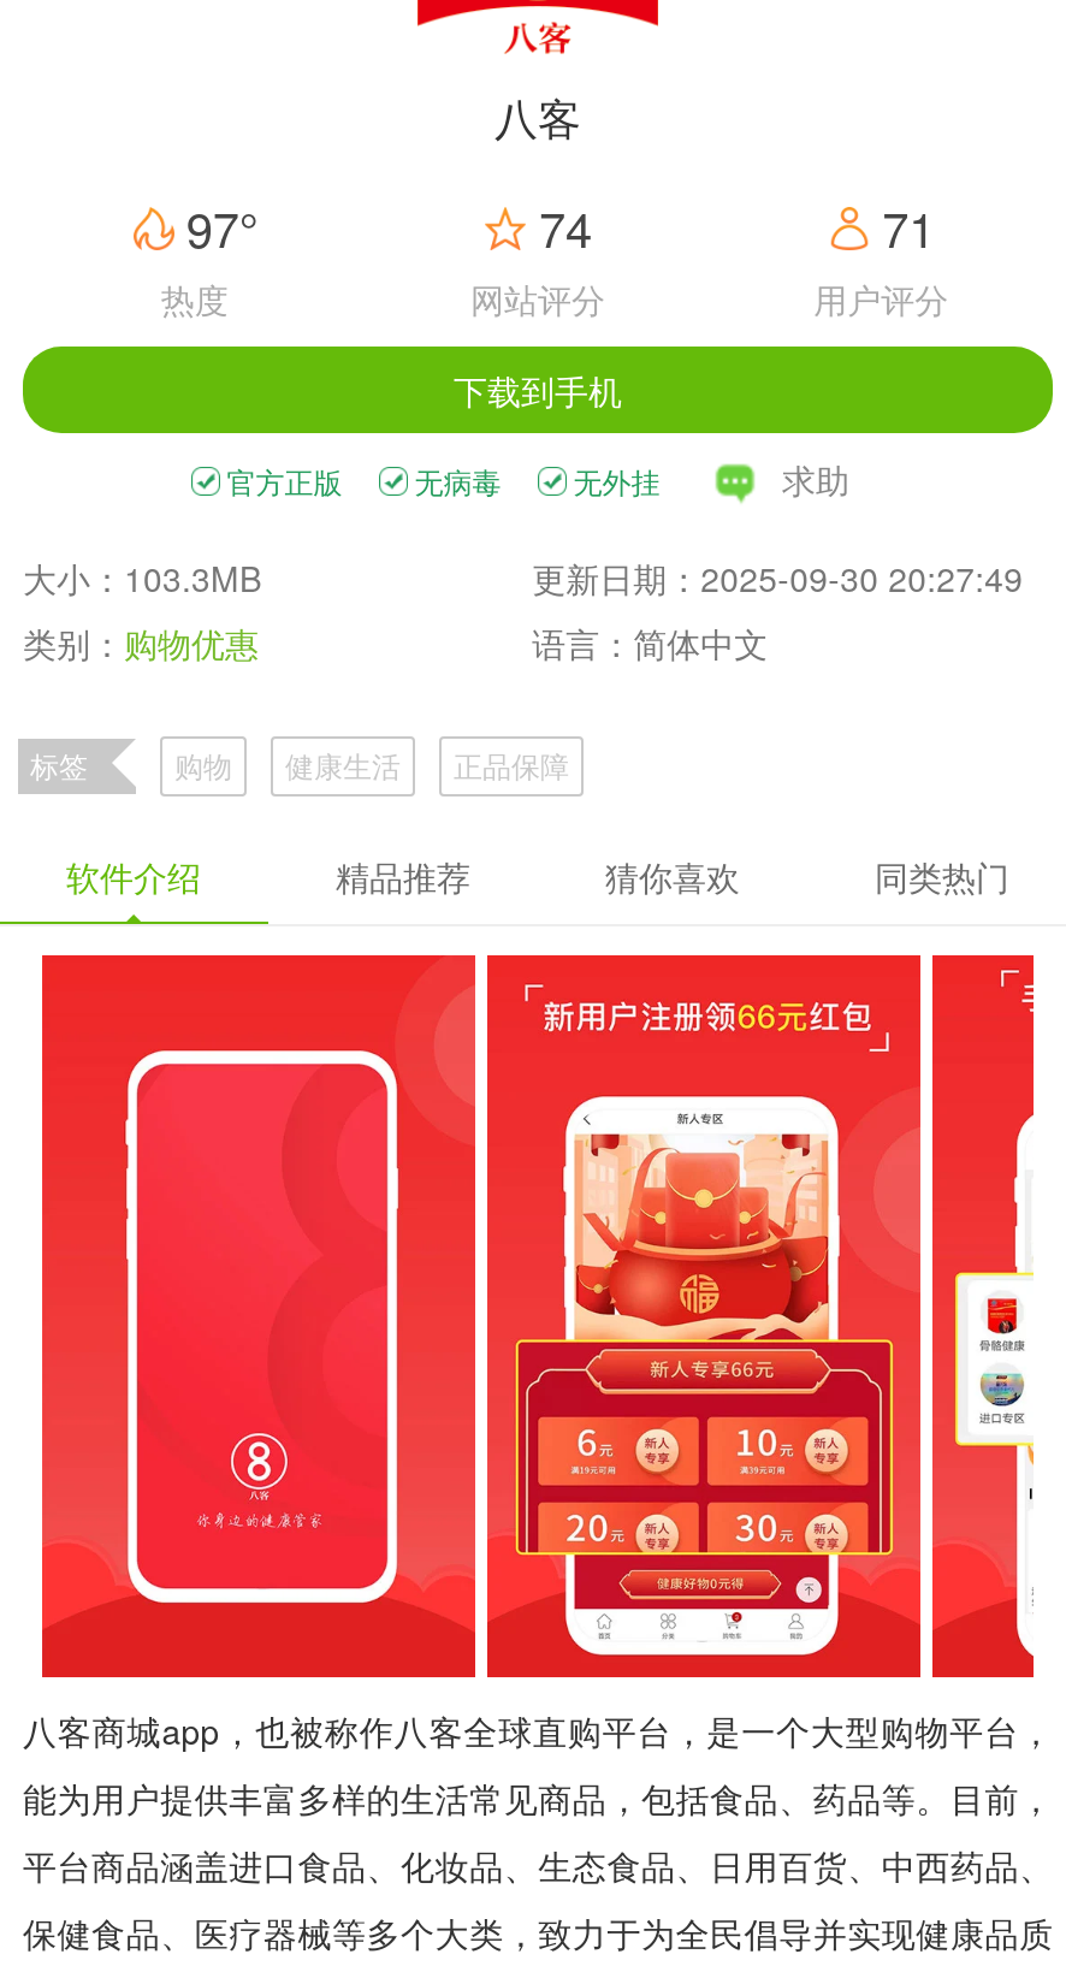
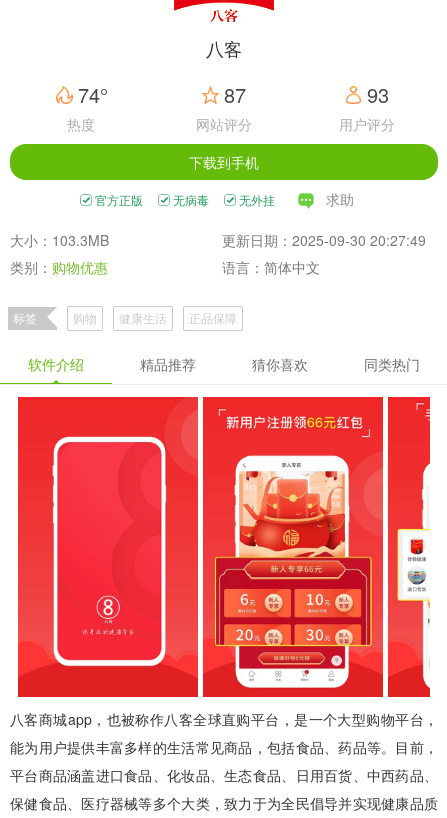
[186,192,258,262] 97° -> [78,80,108,109] 74°
[539,192,592,262] 74 -> [224,80,246,109] 87
[882,192,935,262] 71 -> [367,80,389,109] 93

